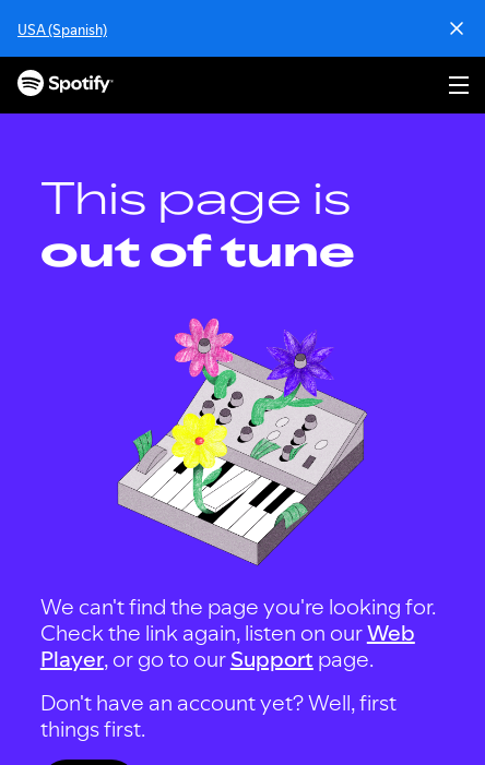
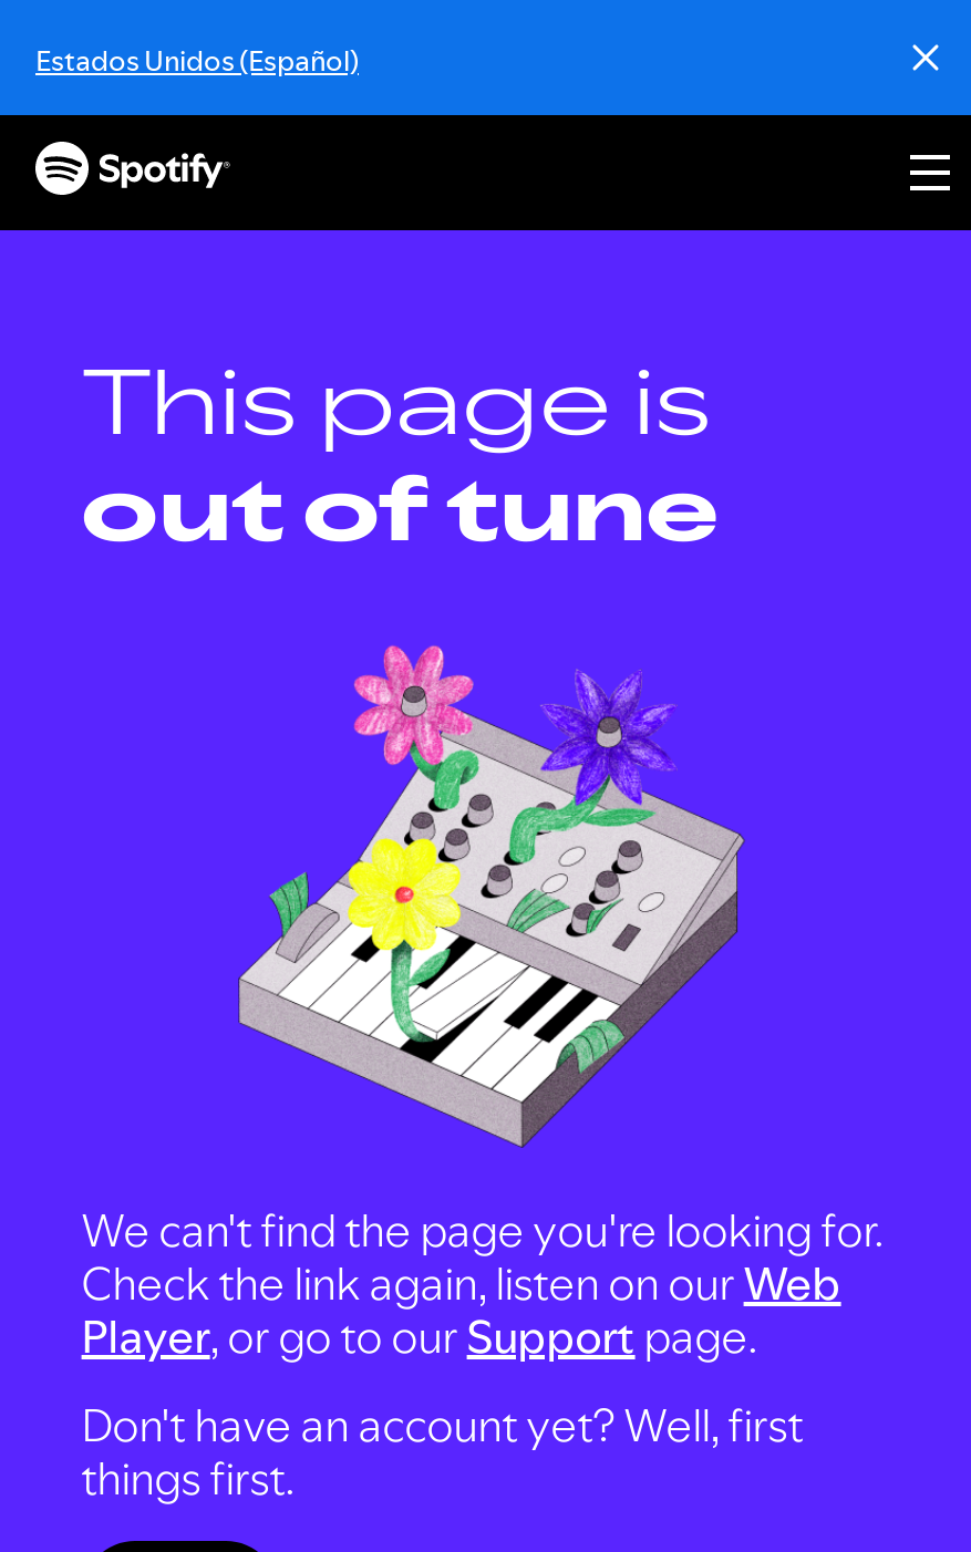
[17,20,107,39] USA (Spanish) -> [35,40,359,80] Estados Unidos (Español)

